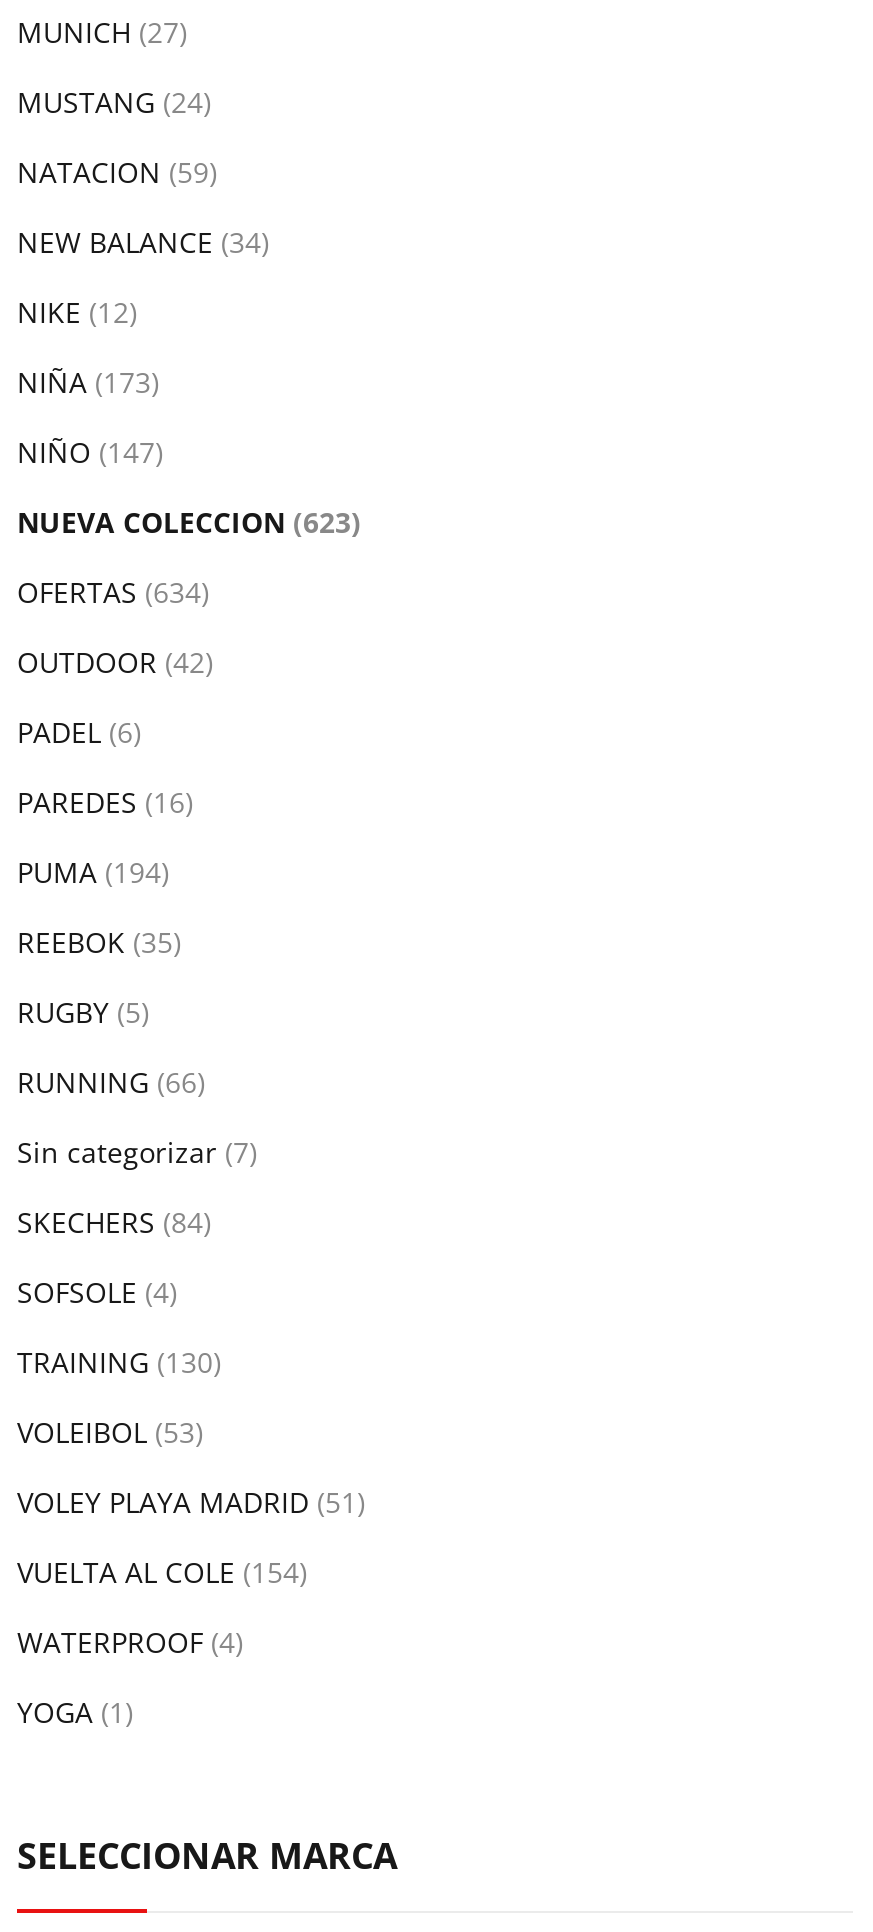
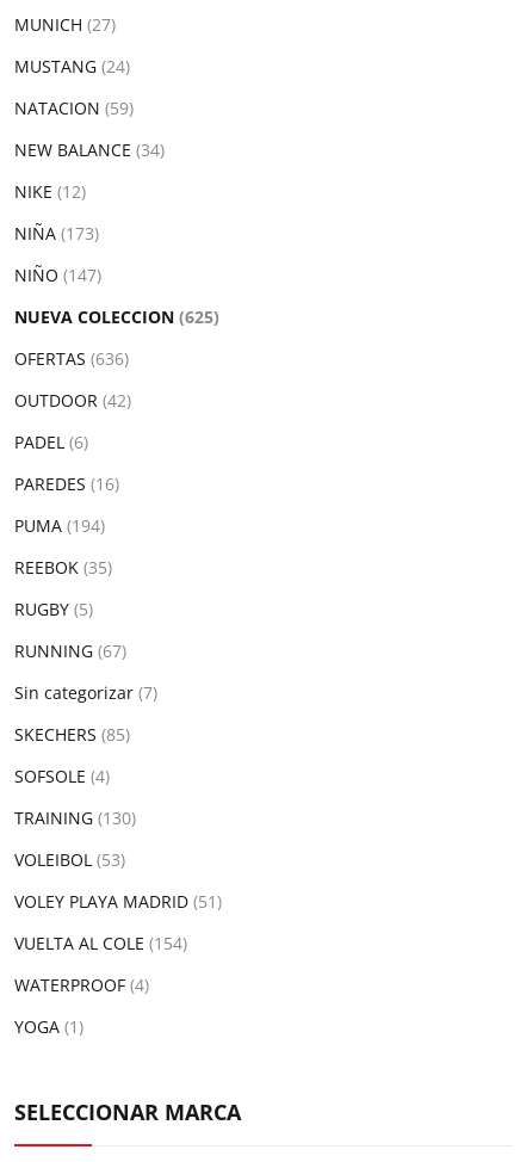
[17,502,361,540] NUEVA COLECCION (623) -> [14,305,219,328] NUEVA COLECCION (625)
[17,572,209,610] OFERTAS (634) -> [14,347,129,369] OFERTAS (636)
[17,1062,205,1100] RUNNING (66) -> [14,639,126,662] RUNNING (67)
[17,1202,211,1240] SKECHERS (84) -> [14,723,130,745] SKECHERS (85)

